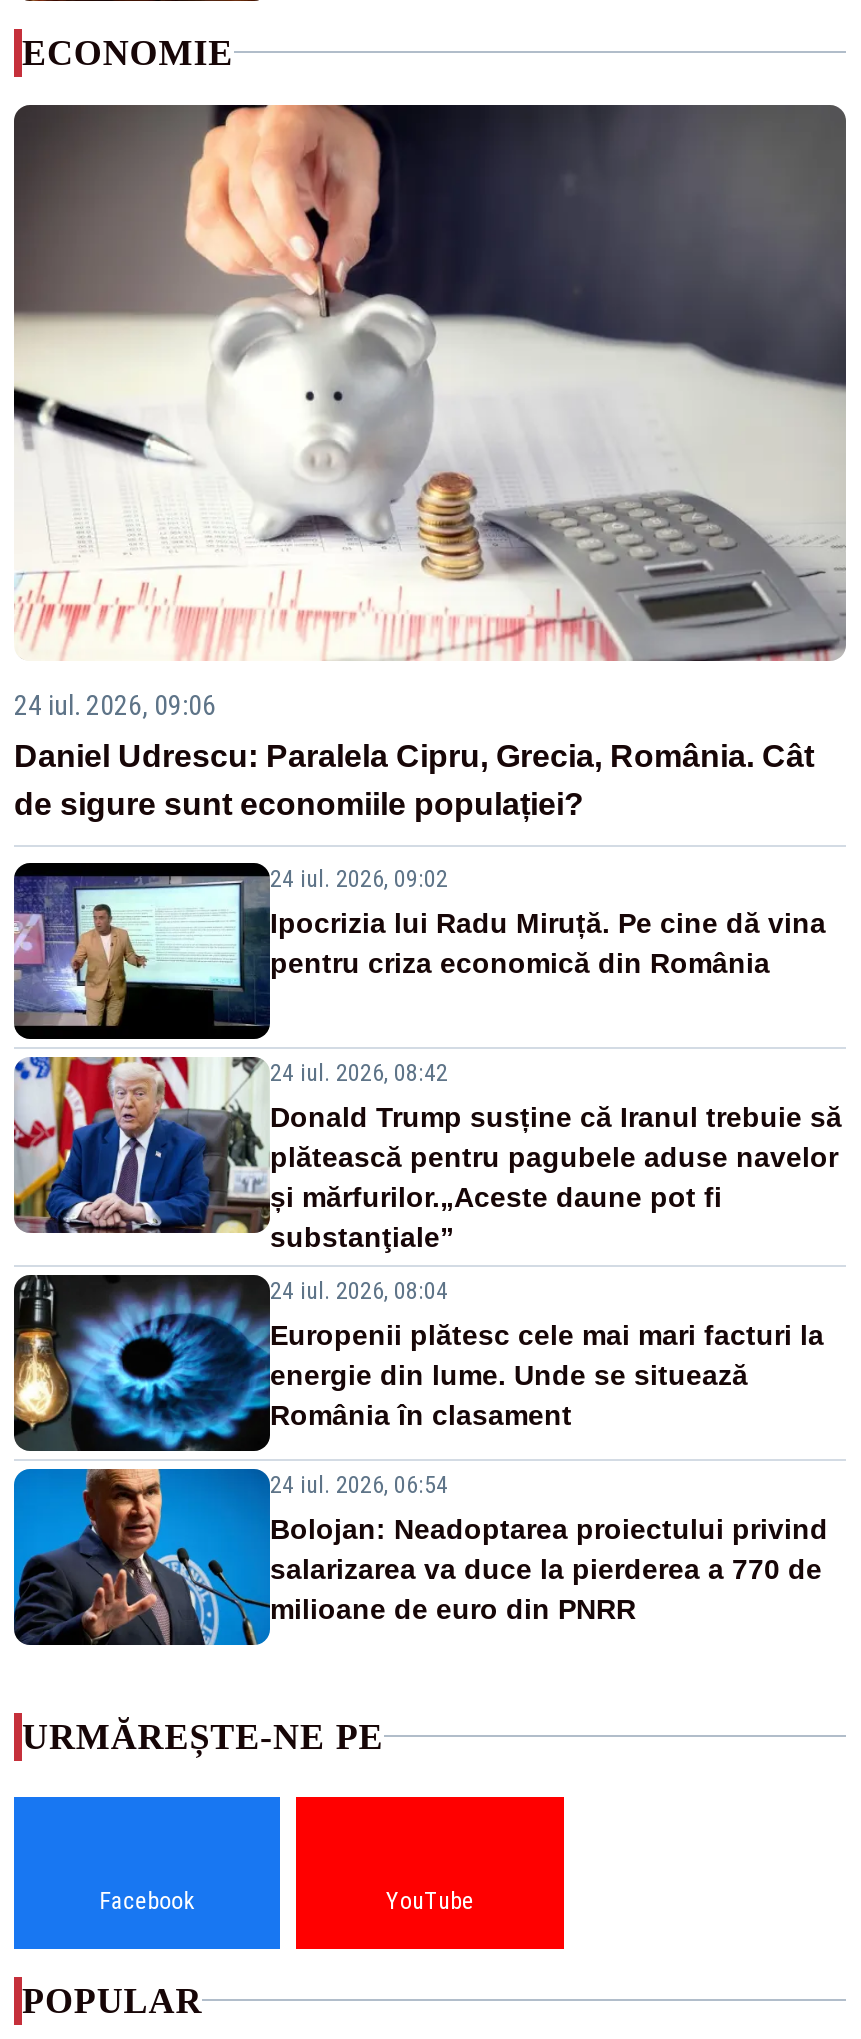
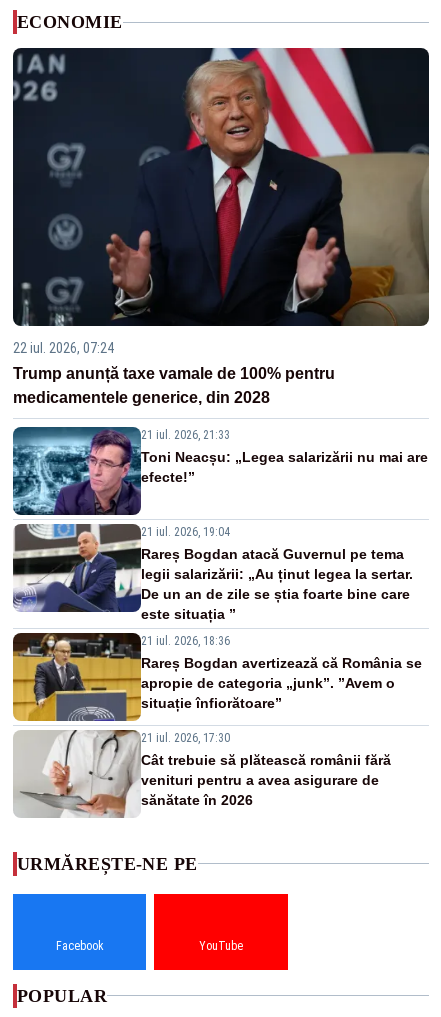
[14,102,846,720] [image] | 24 iul. 2026, 09:06 -> [12,47,429,356] [image] | 22 iul. 2026, 07:24
[14,738,814,820] Daniel Udrescu: Paralela Cipru, Grecia, România. Cât | de sigure sunt economiile populației? -> [13,365,335,406] Trump anunță taxe vamale de 100% pentru | medicamentele generice, din 2028
[12,862,826,1040] [image] | 24 iul. 2026, 09:02 | Ipocrizia lui Radu Miruță. Pe cine dă vina | pentru criza economică din România -> [12,427,428,516] [image] | 21 iul. 2026, 21:33 | Toni Neacșu: „Legea salarizării nu mai are | efecte!”
[12,1054,842,1252] [image] | 24 iul. 2026, 08:42 | Donald Trump susține că Iranul trebuie să | plătească pentru pagubele aduse navelor | și mărfurilor.„Aceste daune pot fi | substanţiale” -> [12,523,413,622] [image] | 21 iul. 2026, 19:04 | Rareș Bogdan atacă Guvernul pe tema | legii salarizării: „Au ținut legea la sertar. | De un an de zile se știa foarte bine care | este situația ”
[12,1274,824,1452] [image] | 24 iul. 2026, 08:04 | Europenii plătesc cele mai mari facturi la | energie din lume. Unde se situează | România în clasament -> [12,633,422,722] [image] | 21 iul. 2026, 18:36 | Rareș Bogdan avertizează că România se | apropie de categoria „junk”. ”Avem o | situație înfiorătoare”
[12,1466,828,1646] [image] | 24 iul. 2026, 06:54 | Bolojan: Neadoptarea proiectului privind | salarizarea va duce la pierderea a 770 de | milioane de euro din PNRR -> [13,729,391,819] [image] | 21 iul. 2026, 17:30 | Cât trebuie să plătească românii fără | venituri pentru a avea asigurare de | sănătate în 2026

